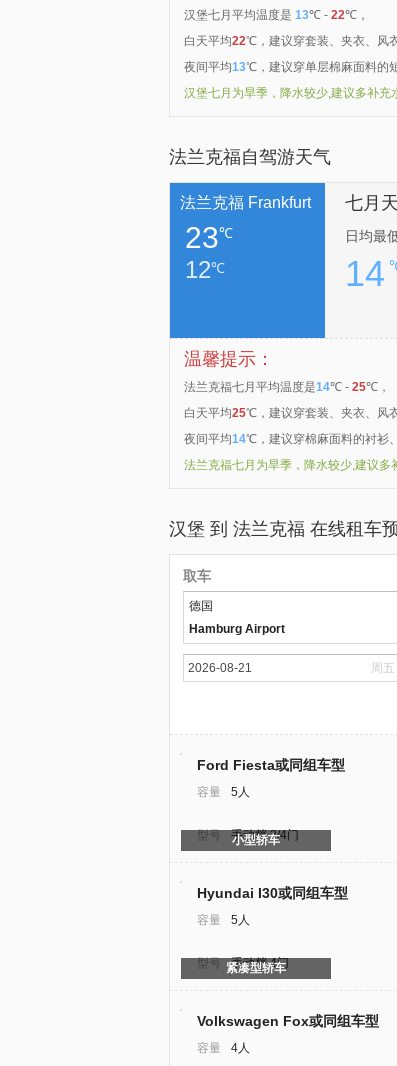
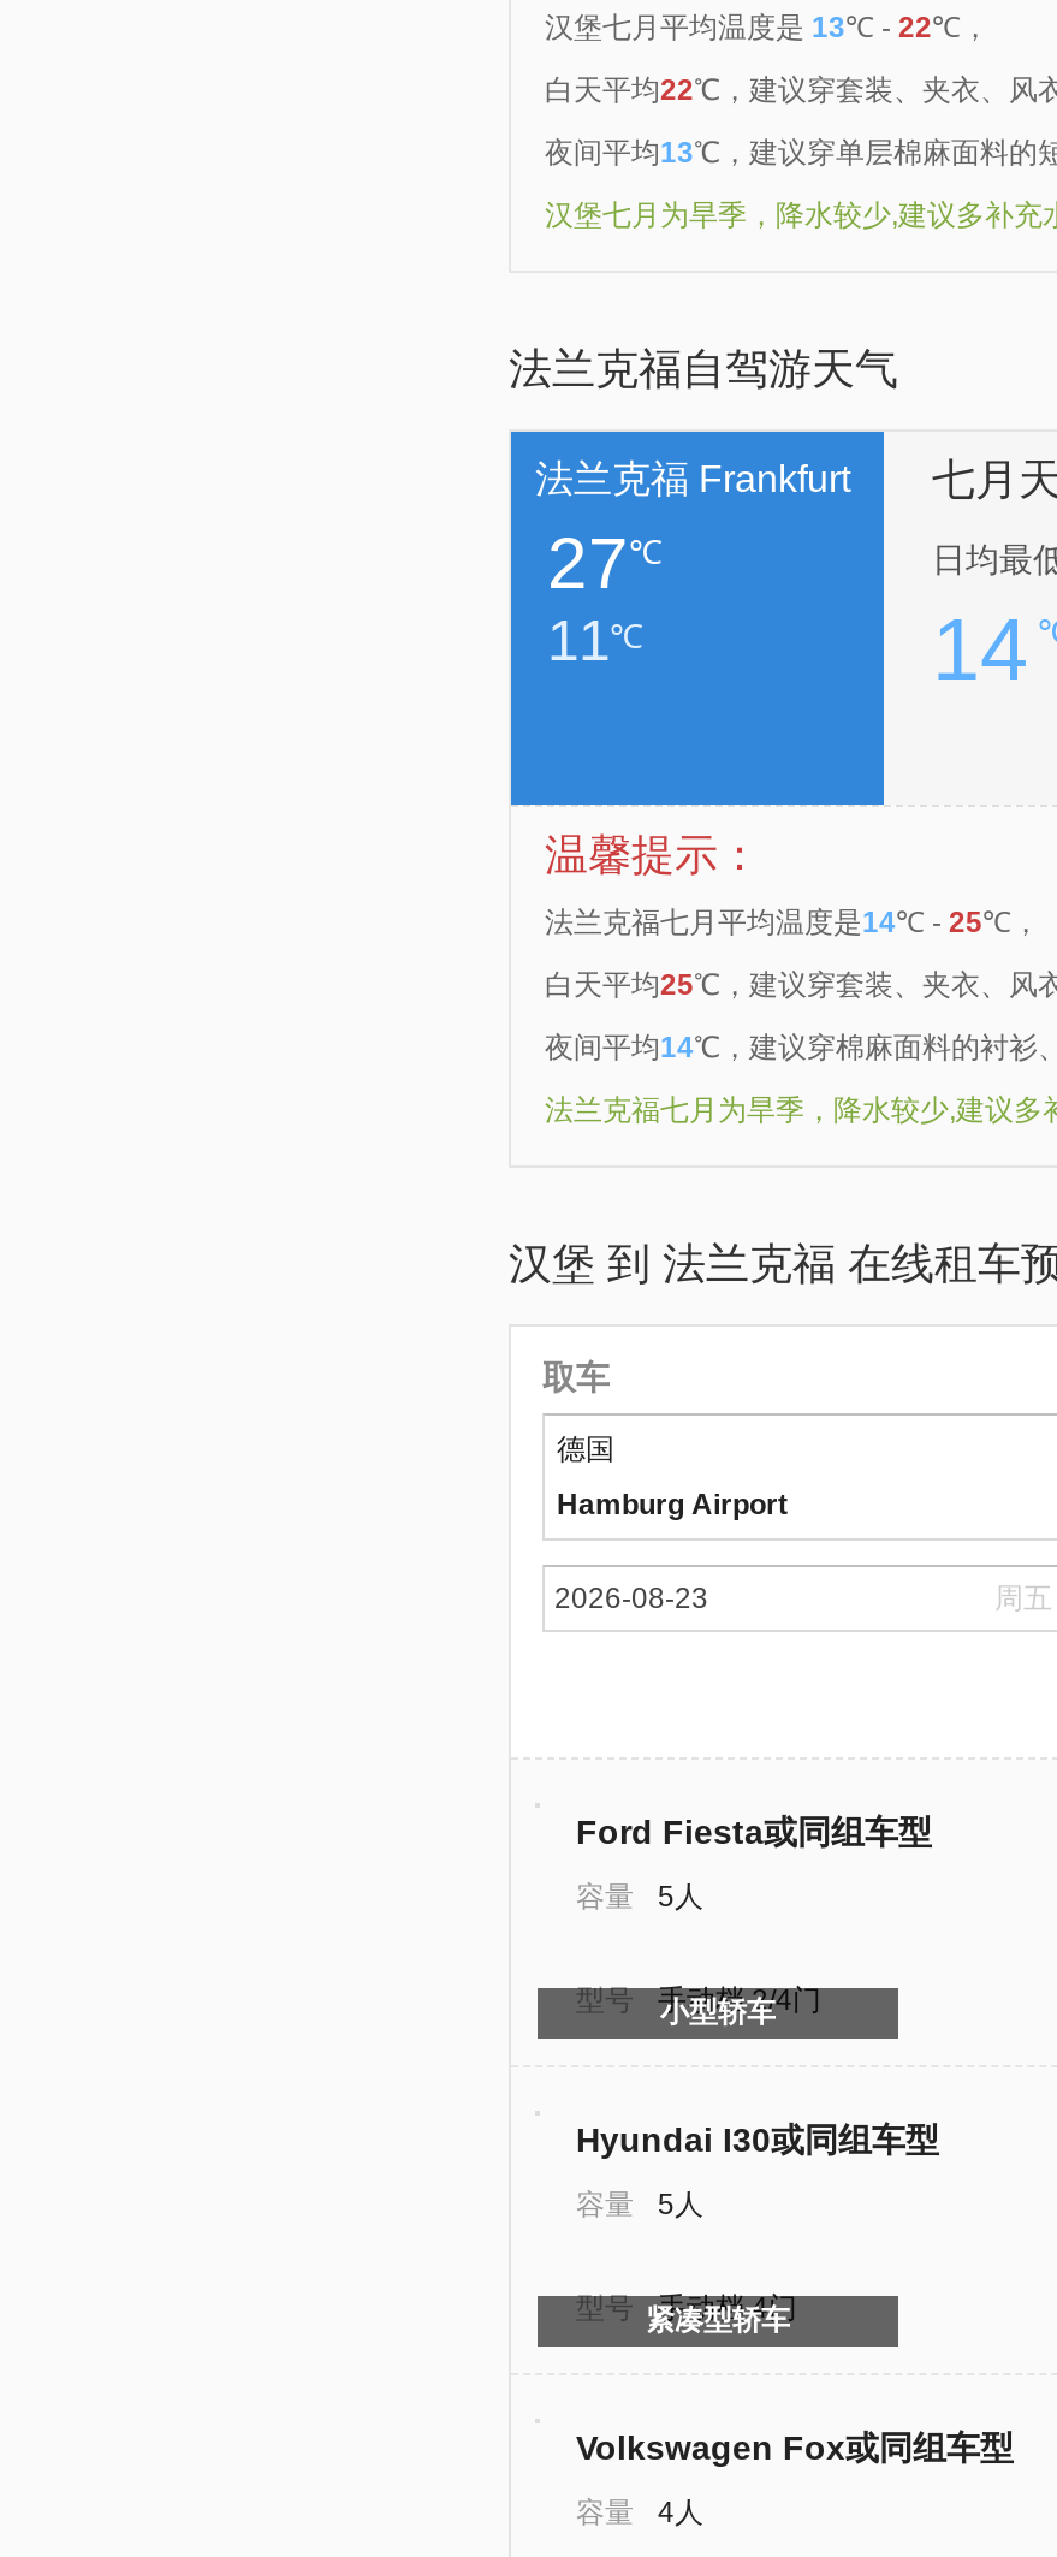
[185,221,233,254] 23℃ -> [547,523,663,603] 27℃
[185,256,225,283] 12℃ -> [547,607,643,672] 11℃

